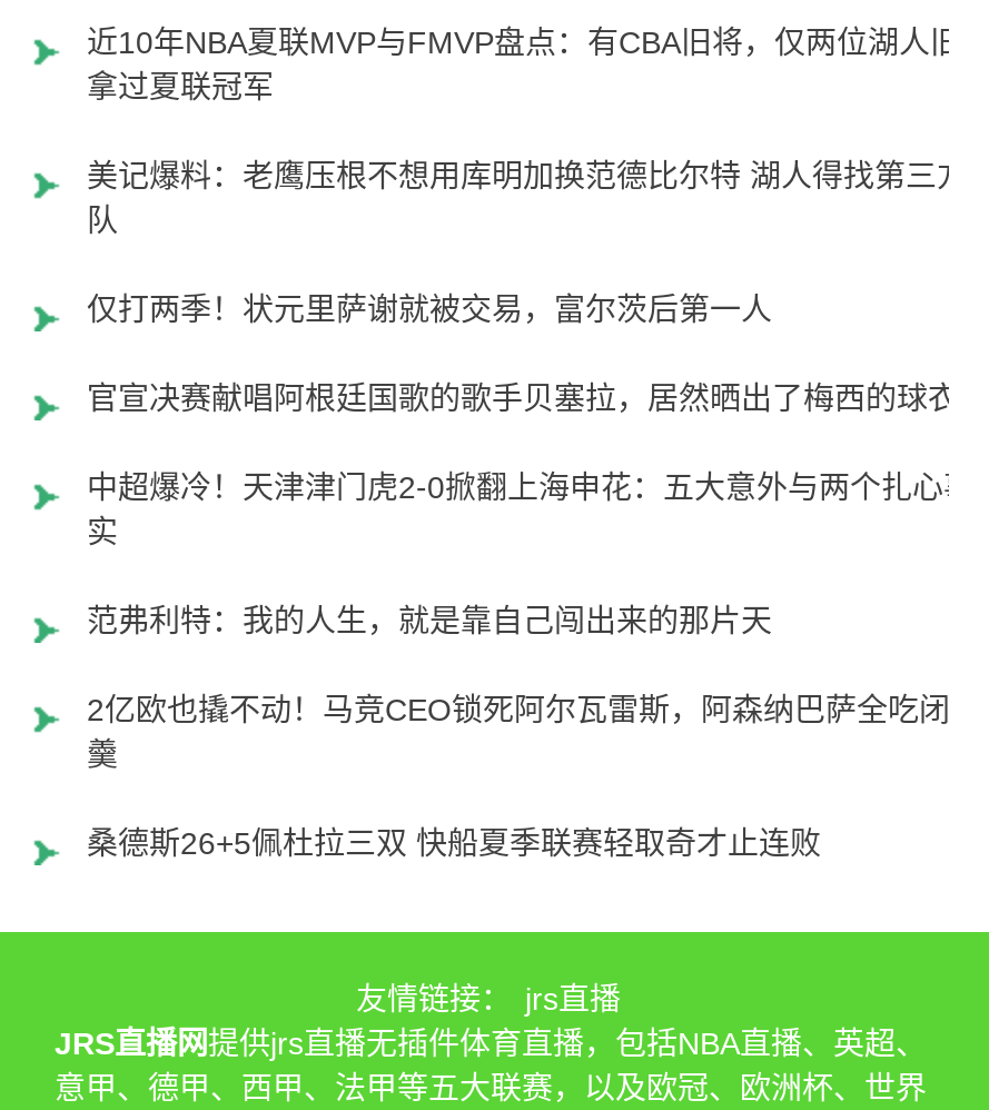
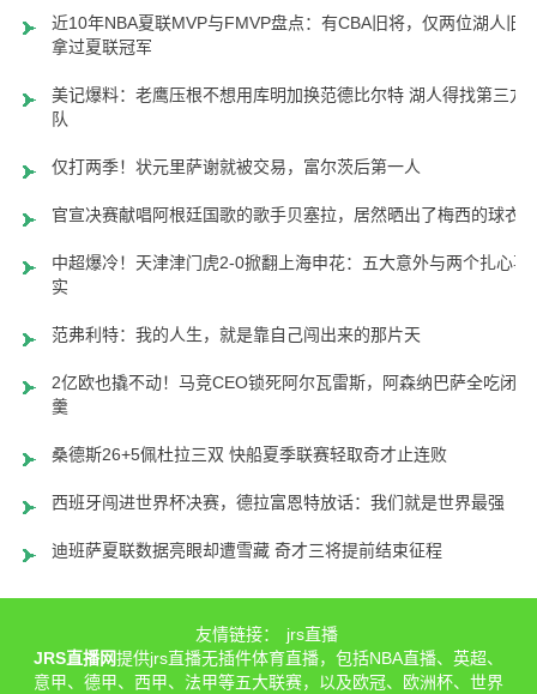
none -> [51,493,504,560] 西班牙闯进世界杯决赛，德拉富恩特放话：我们就是世界最强 | 迪班萨夏联数据亮眼却遭雪藏 奇才三将提前结束征程

